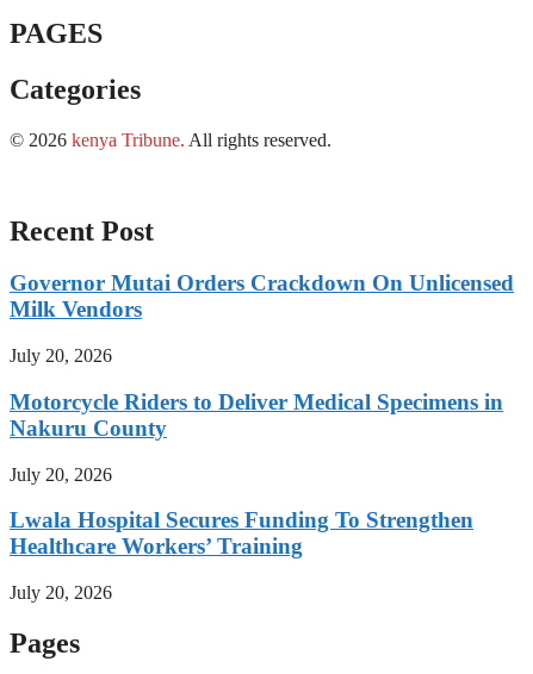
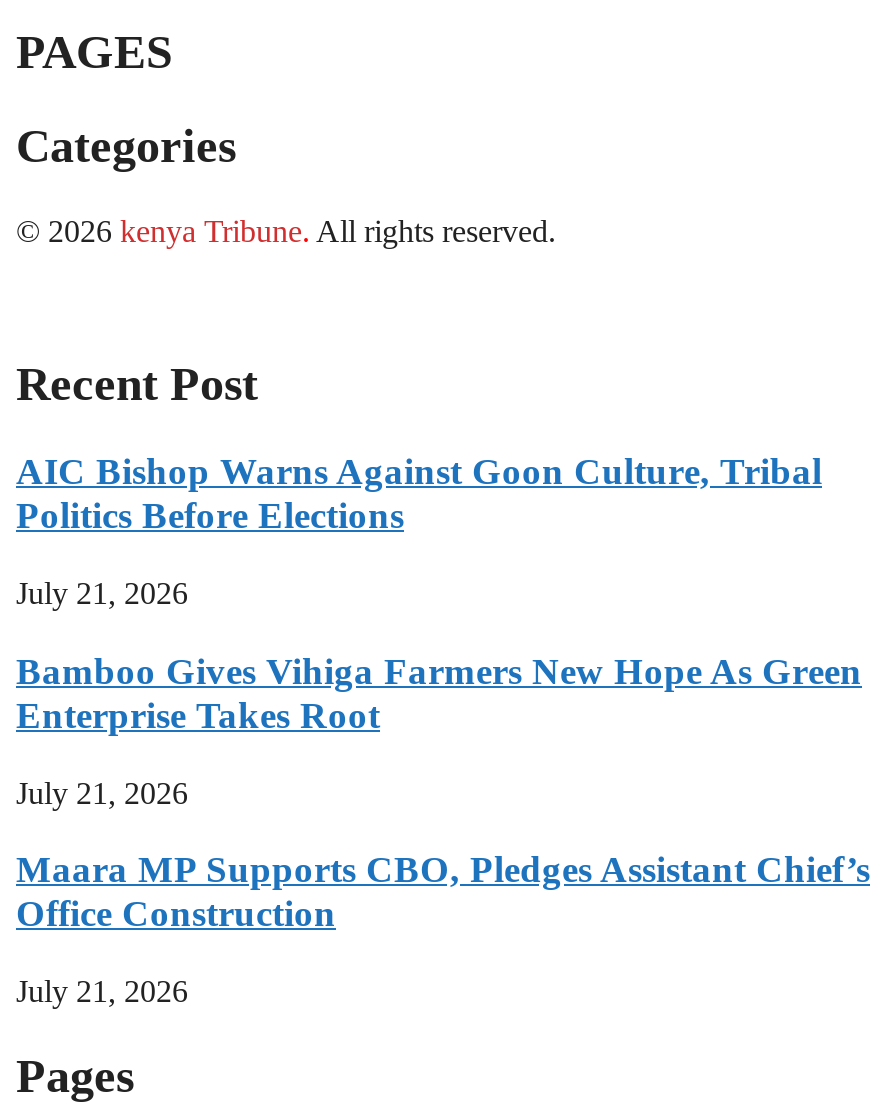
[10,271,514,322] Governor Mutai Orders Crackdown On Unlicensed | Milk Vendors -> [16,451,822,537] AIC Bishop Warns Against Goon Culture, Tribal | Politics Before Elections
[10,346,112,366] July 20, 2026 -> [16,576,188,610] July 21, 2026
[10,389,503,440] Motorcycle Riders to Deliver Medical Specimens in | Nakuru County -> [16,650,862,736] Bamboo Gives Vihiga Farmers New Hope As Green | Enterprise Takes Root
[10,464,112,484] July 20, 2026 -> [16,775,188,809] July 21, 2026
[10,508,473,559] Lwala Hospital Secures Funding To Strengthen | Healthcare Workers’ Training -> [16,849,870,935] Maara MP Supports CBO, Pledges Assistant Chief’s | Office Construction
[10,582,112,603] July 20, 2026 -> [16,974,188,1008] July 21, 2026

